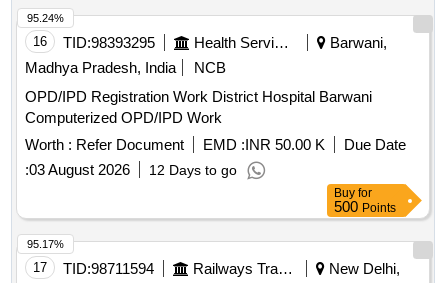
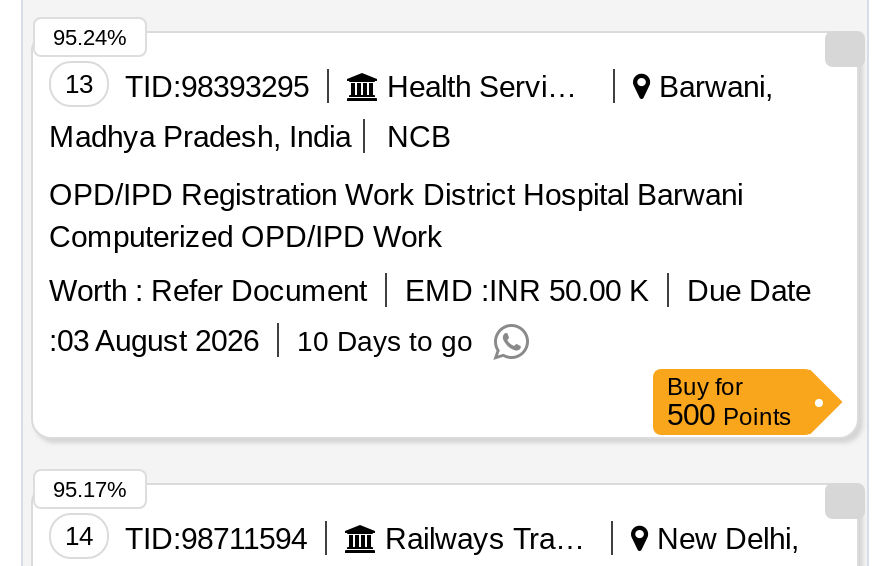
[33,34,155,51] 16 TID:98393295 -> [65,69,309,103] 13 TID:98393295
[25,161,237,178] :03 August 2026 12 Days to go -> [49,323,473,357] :03 August 2026 10 Days to go
[33,260,154,277] 17 TID:98711594 -> [65,521,307,555] 14 TID:98711594

